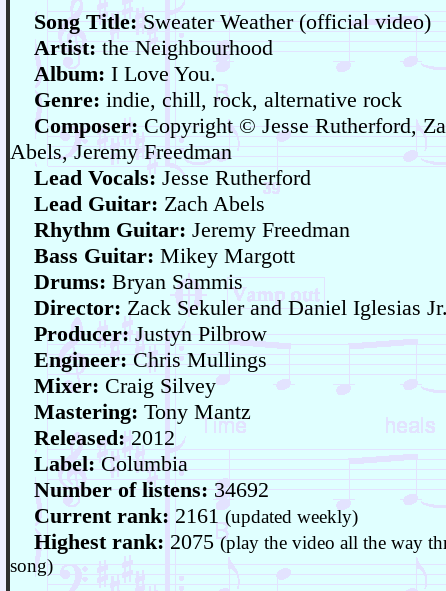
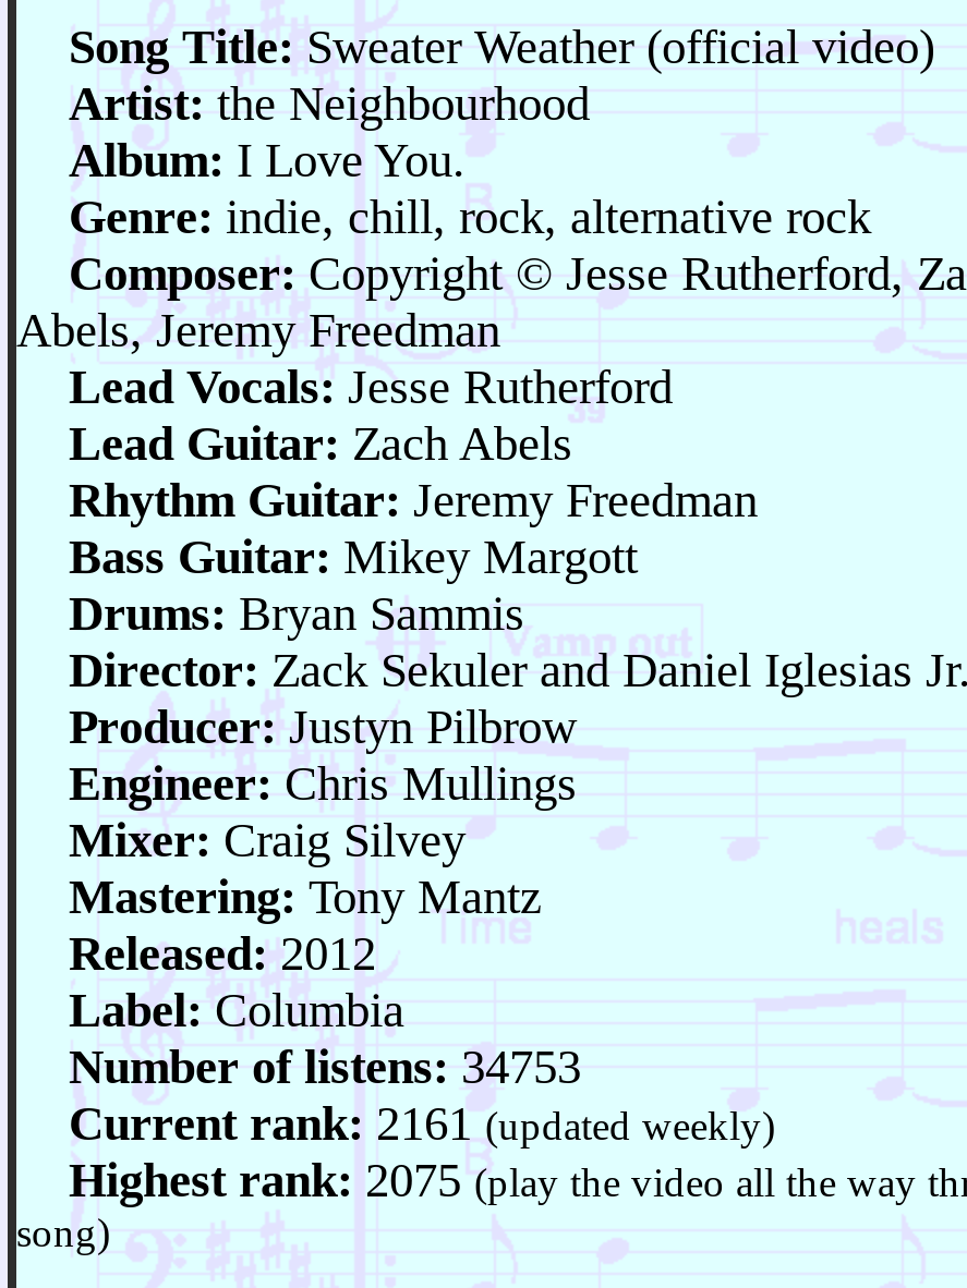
[34,477,269,502] Number of listens: 34692 -> [69,1039,581,1094] Number of listens: 34753

